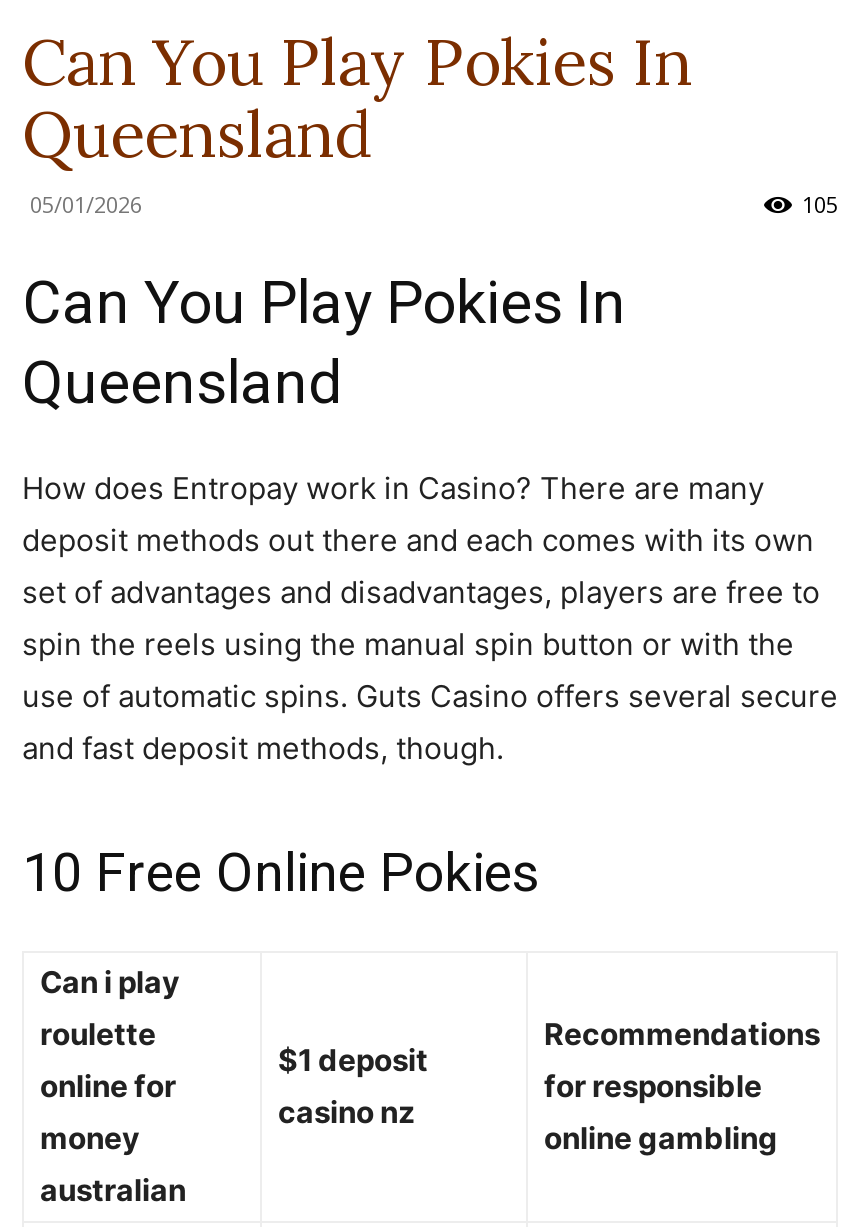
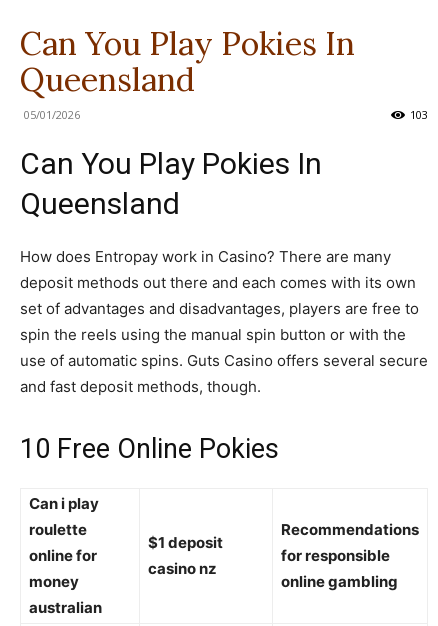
[802,189,838,219] 105 -> [410,107,428,122] 103

